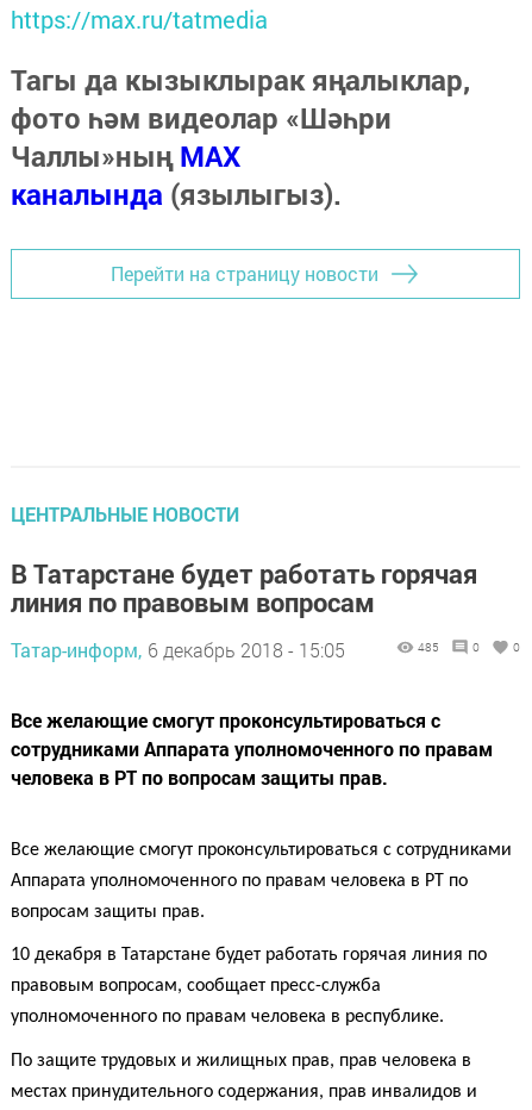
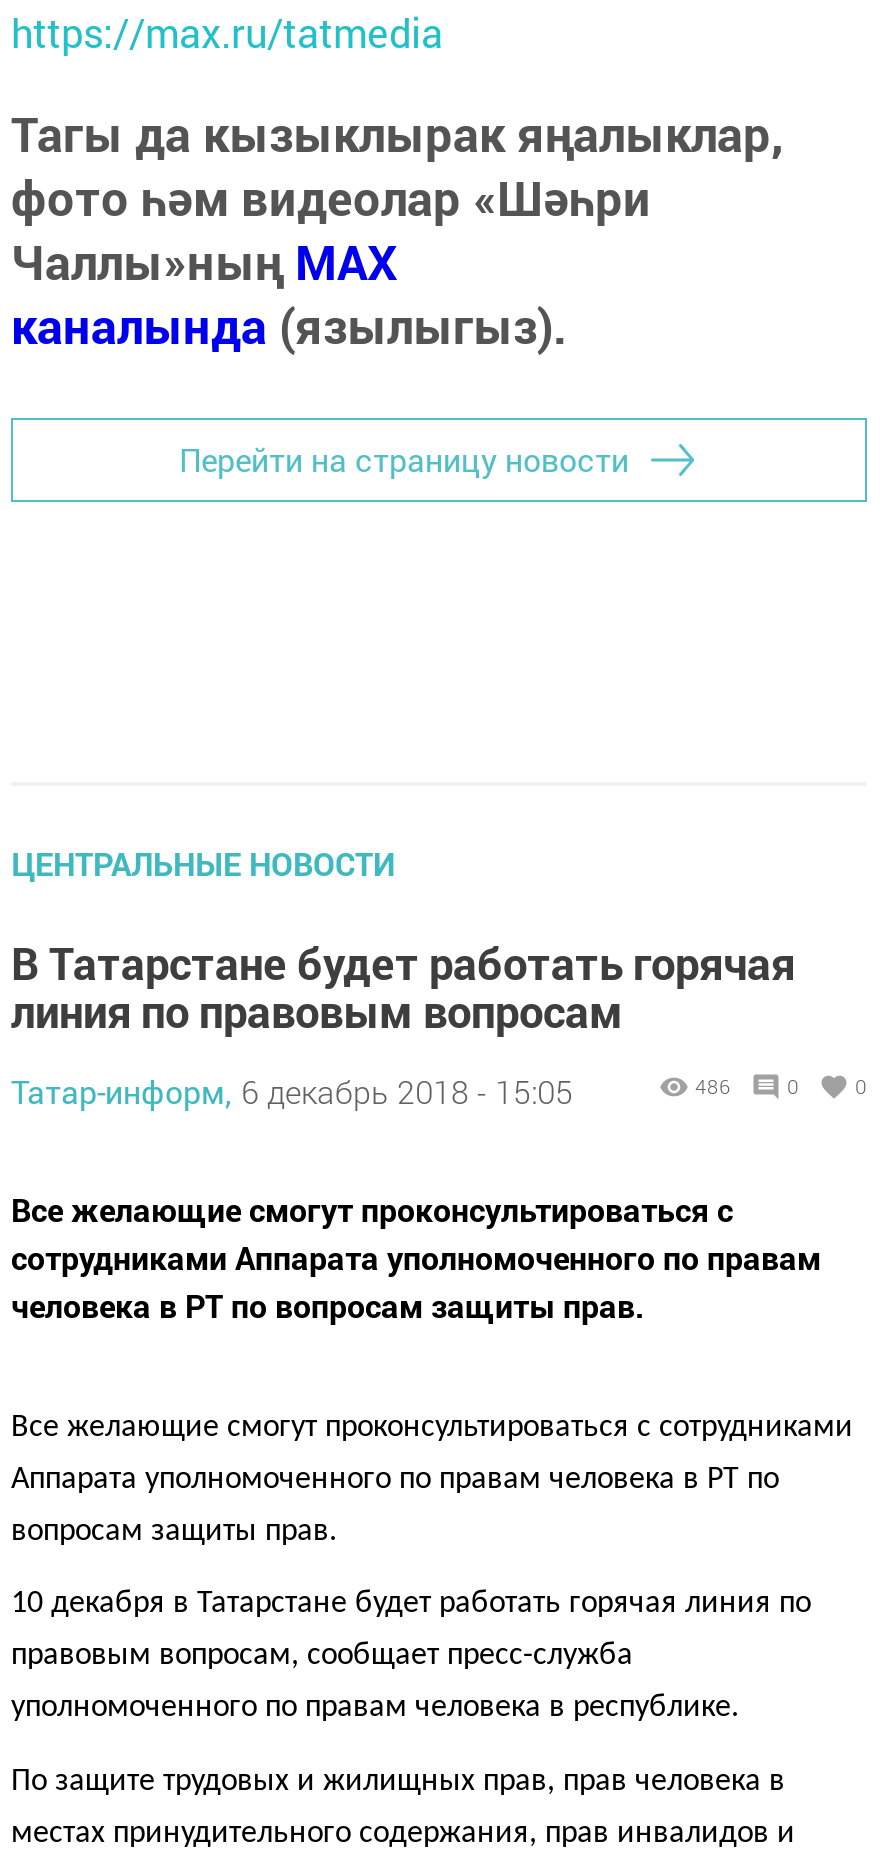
[418,639,439,654] 485 -> [695,1073,731,1099] 486

